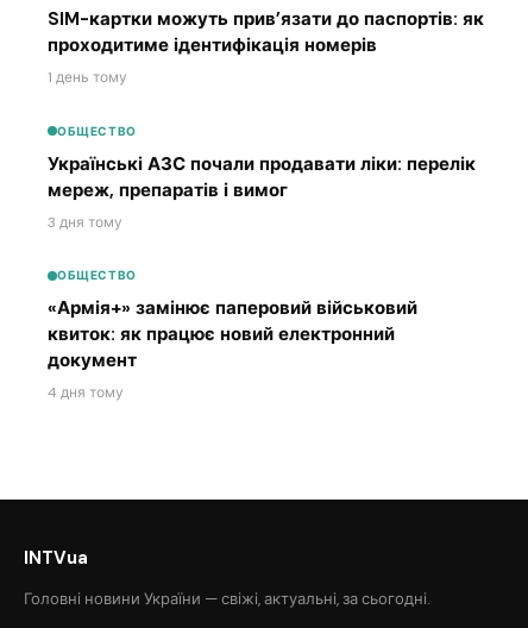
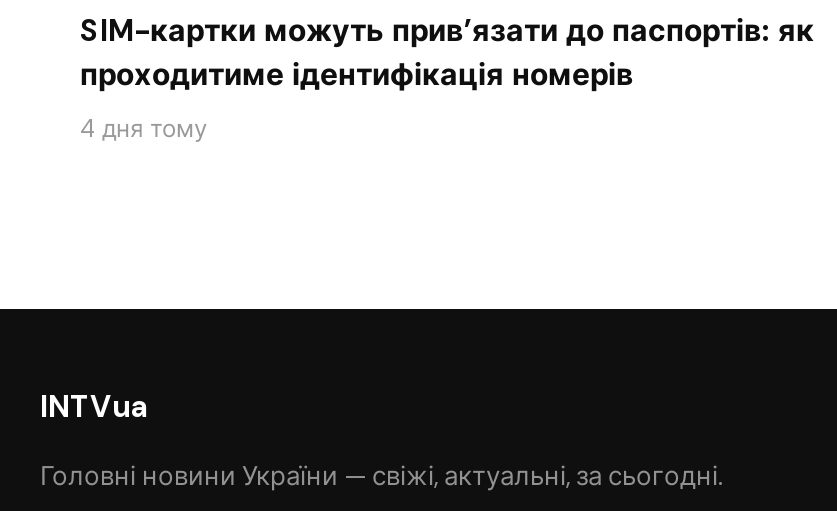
[48,68,476,372] 1 день тому | ОБЩЕСТВО | Українські АЗС почали продавати ліки: перелік | мереж, препаратів і вимог | 3 дня тому | ОБЩЕСТВО | «Армія+» замінює паперовий військовий | квиток: як працює новий електронний | документ -> none

